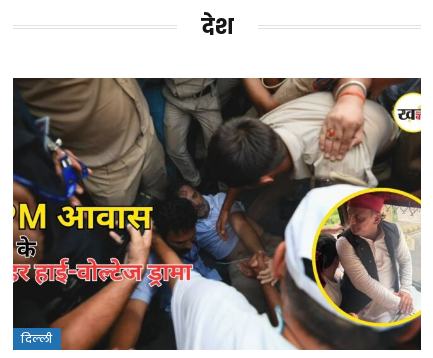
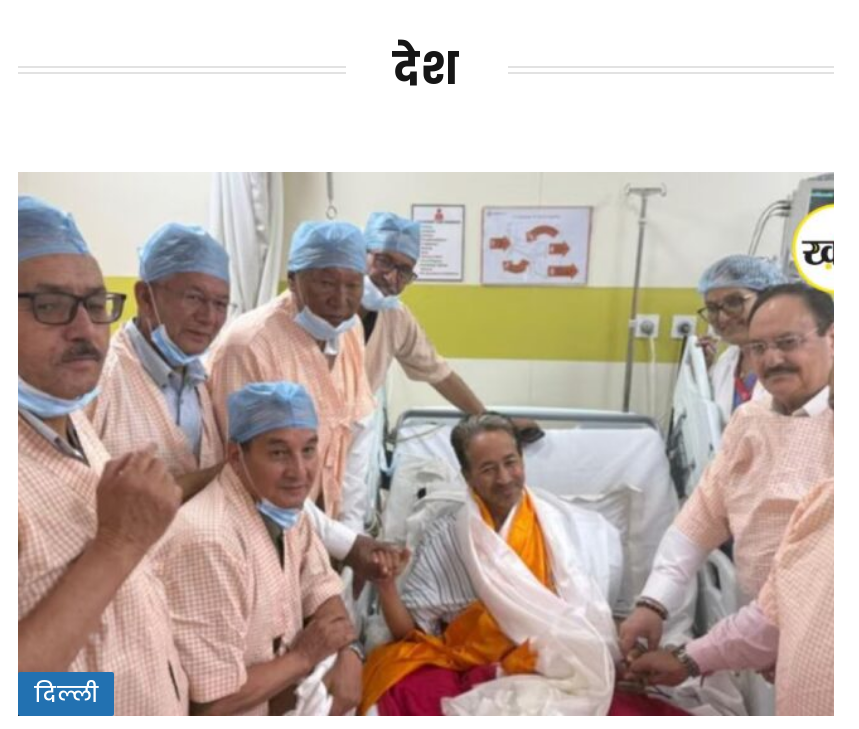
[12,77,422,351] [image] -> [16,172,836,718] [image]

